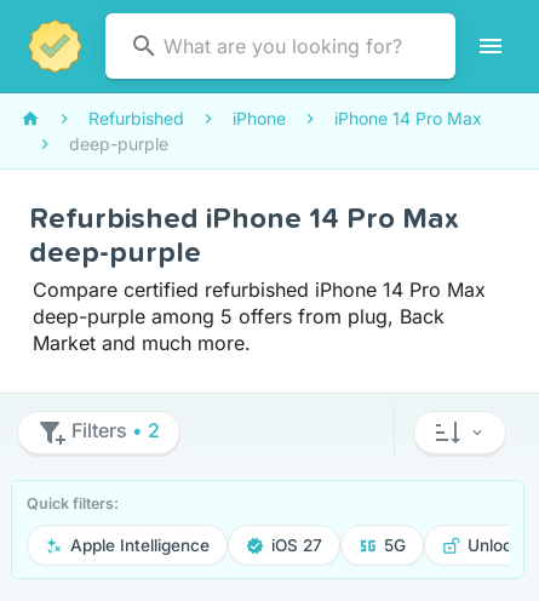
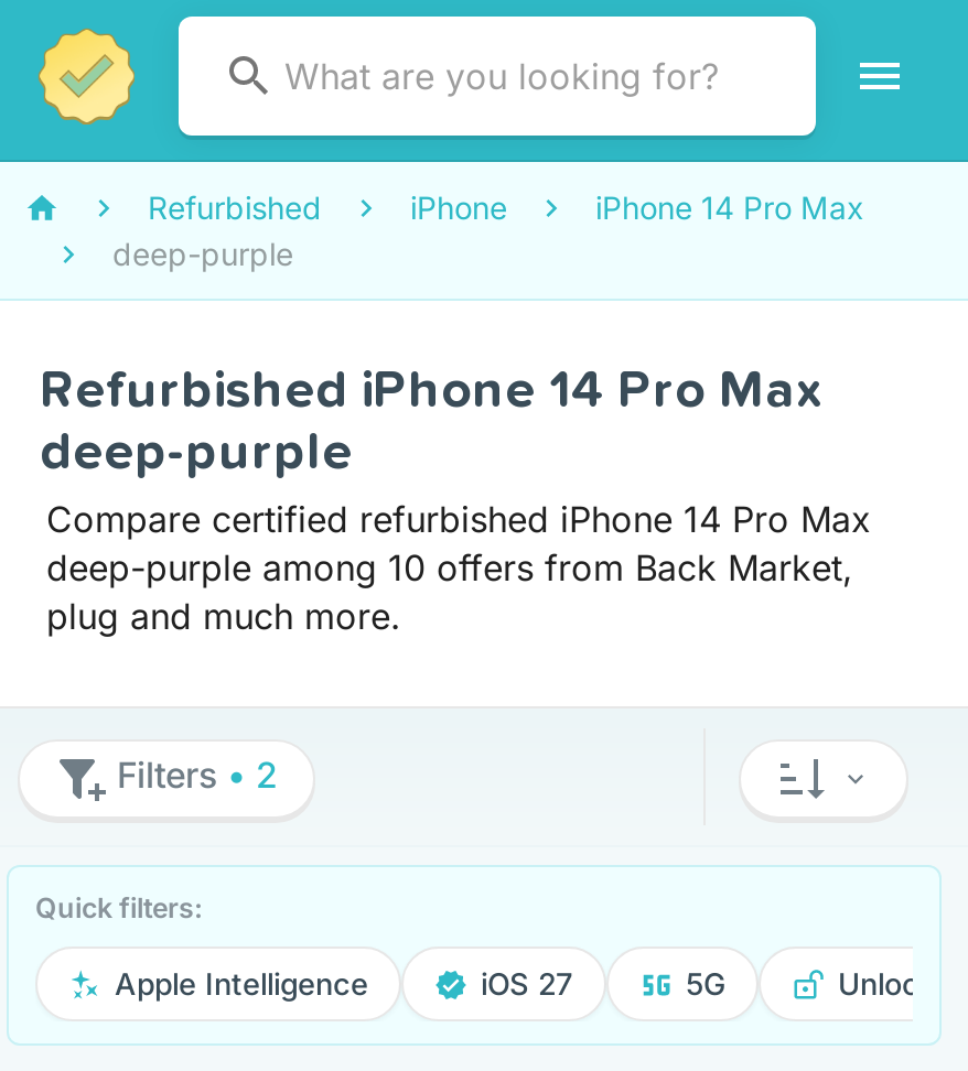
[33,304,445,328] deep-purple among 5 offers from plug, Back -> [46,545,853,589] deep-purple among 10 offers from Back Market,
[33,331,251,355] Market and much more. -> [46,594,401,638] plug and much more.

